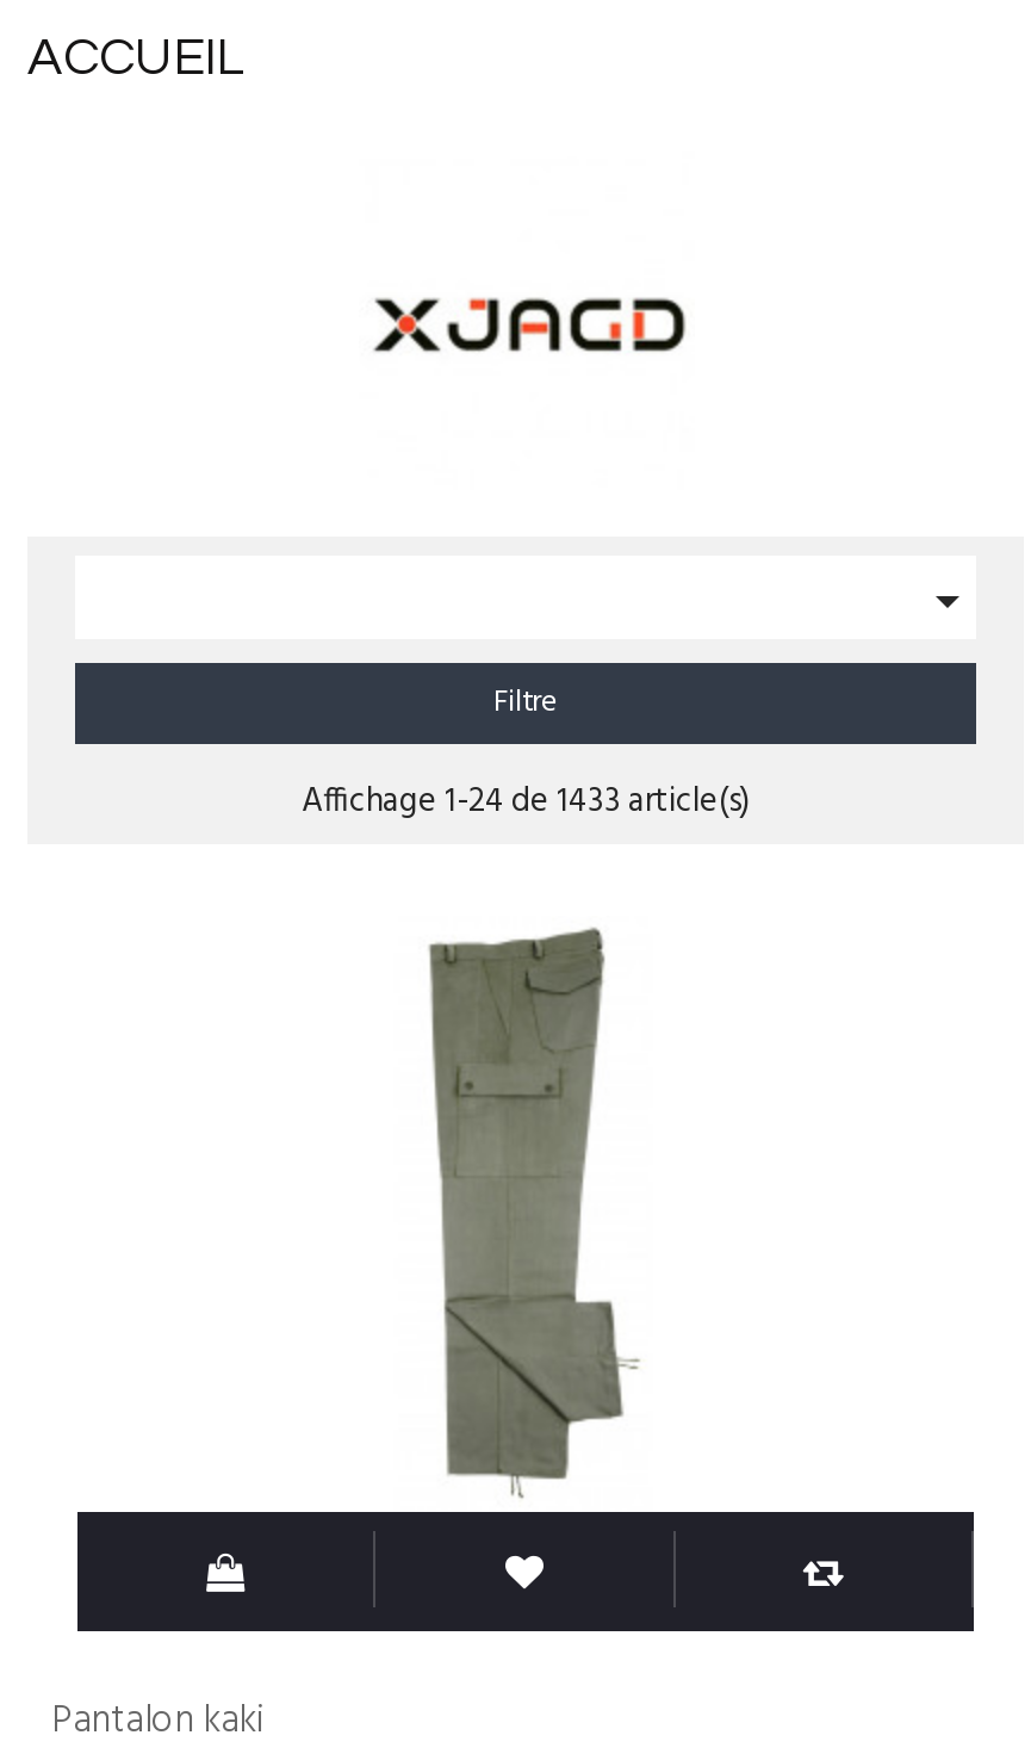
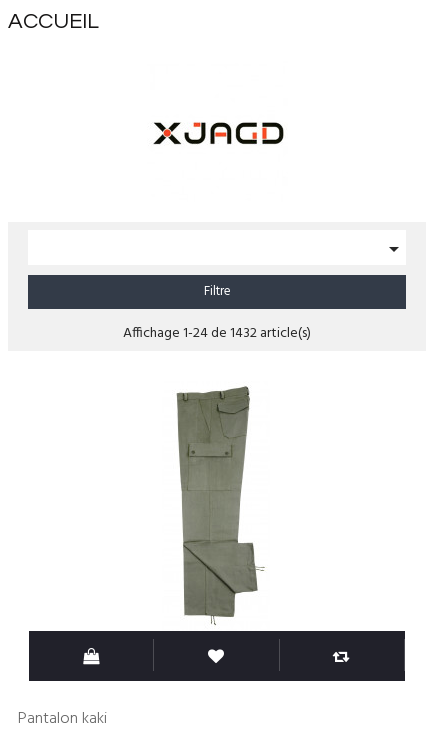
[302,775,750,830] Affichage 1-24 de 1433 article(s) -> [123,322,311,345] Affichage 1-24 de 1432 article(s)

